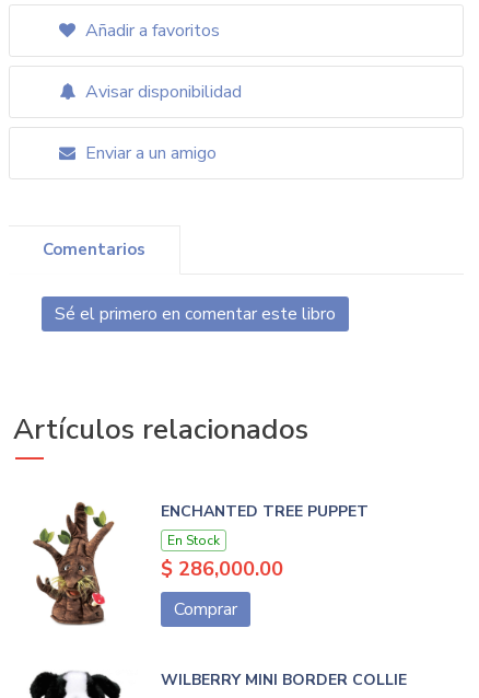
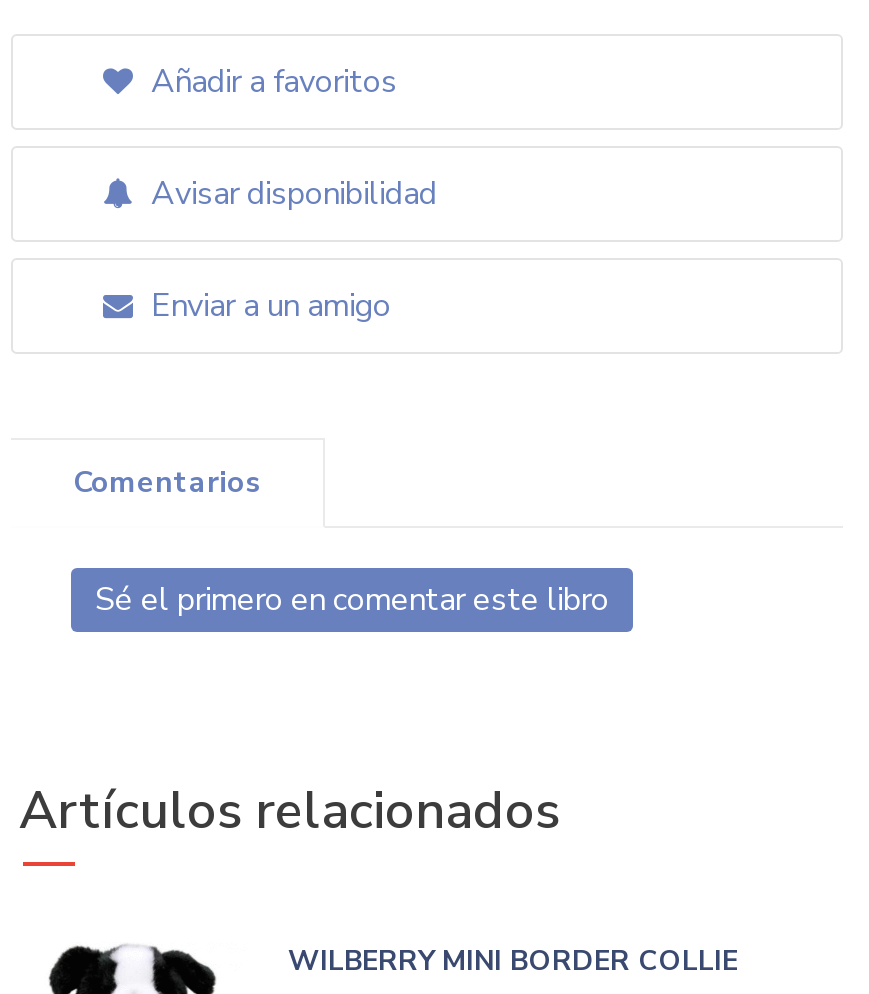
[31,501,115,628] [image] -> none
[160,501,368,621] ENCHANTED TREE PUPPET | En Stock | $ 286,000.00 | Comprar -> none

